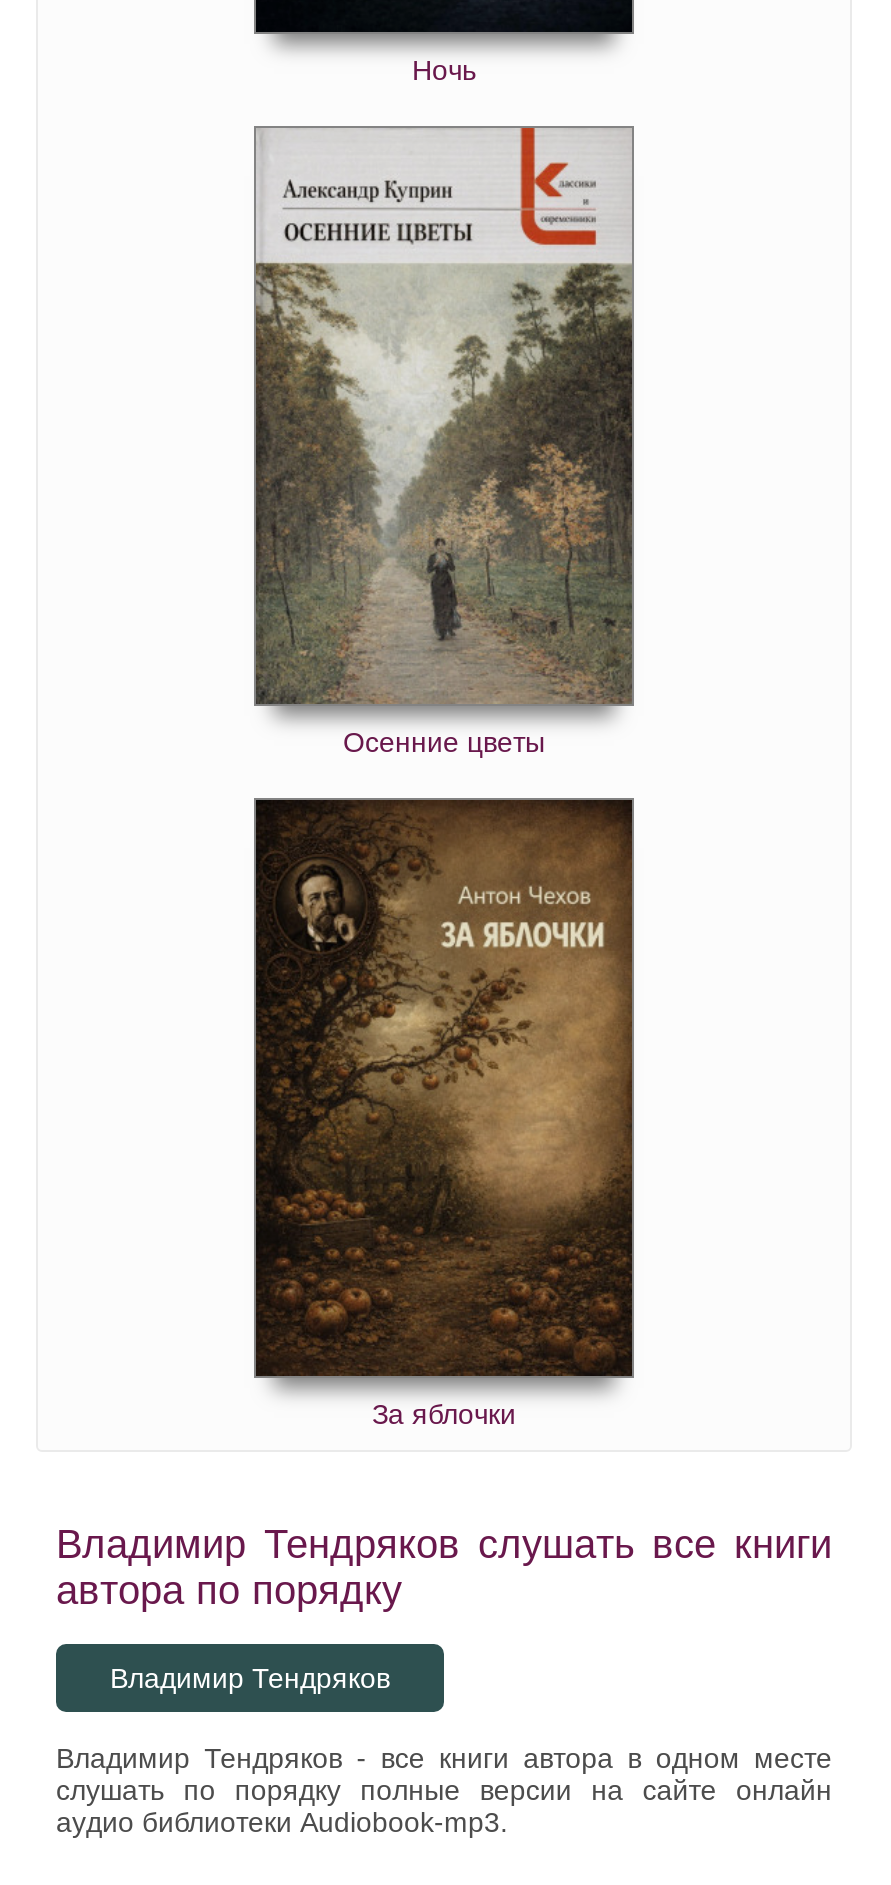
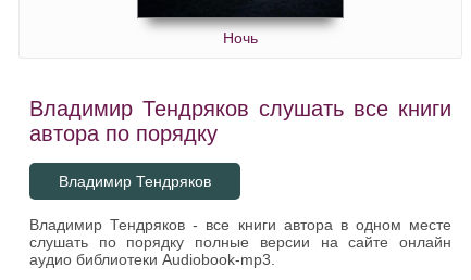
[254,124,634,757] [image] | Осенние цветы -> none
[256,796,634,1429] [image] | За яблочки -> none

